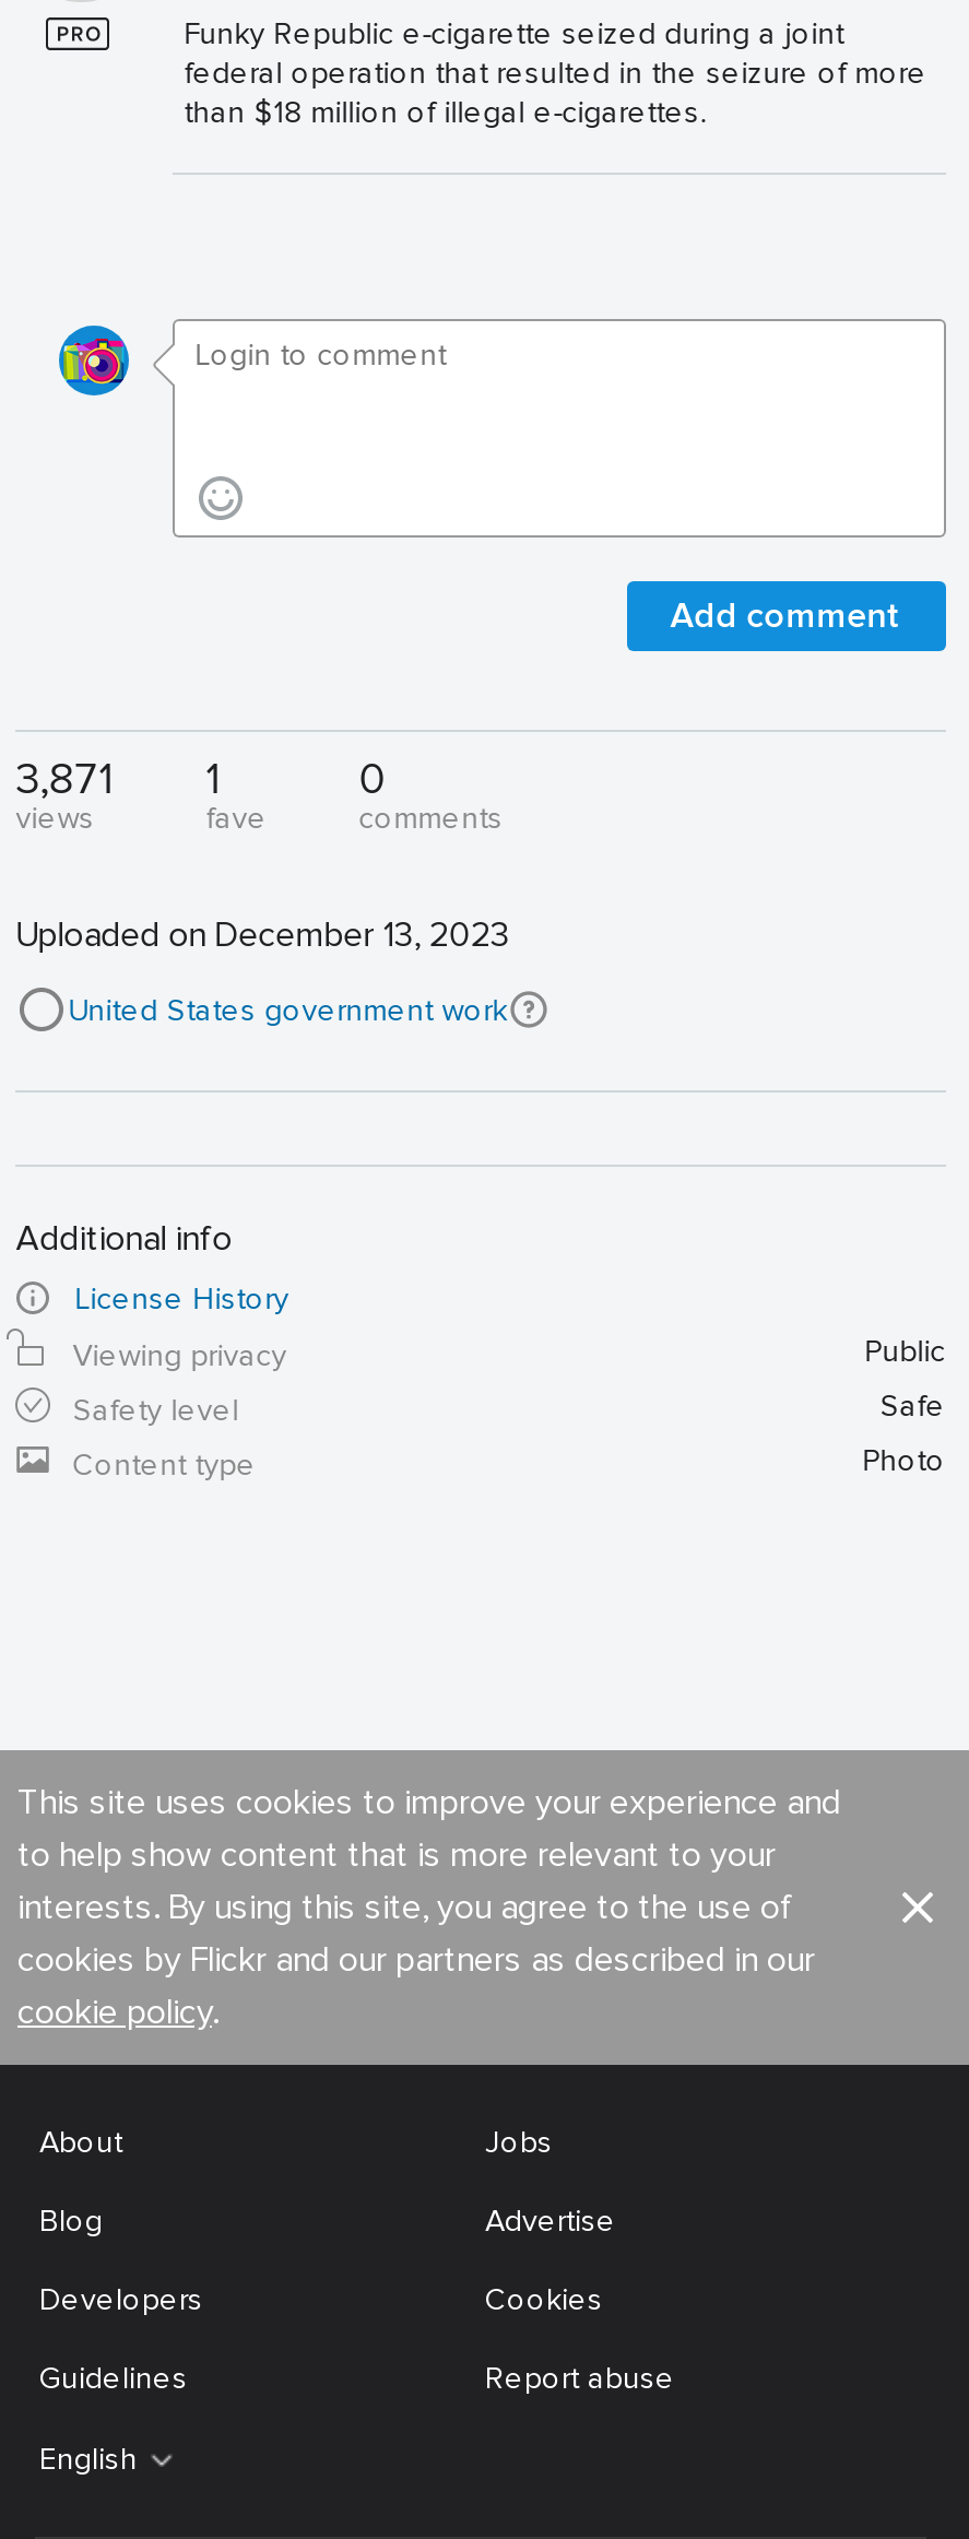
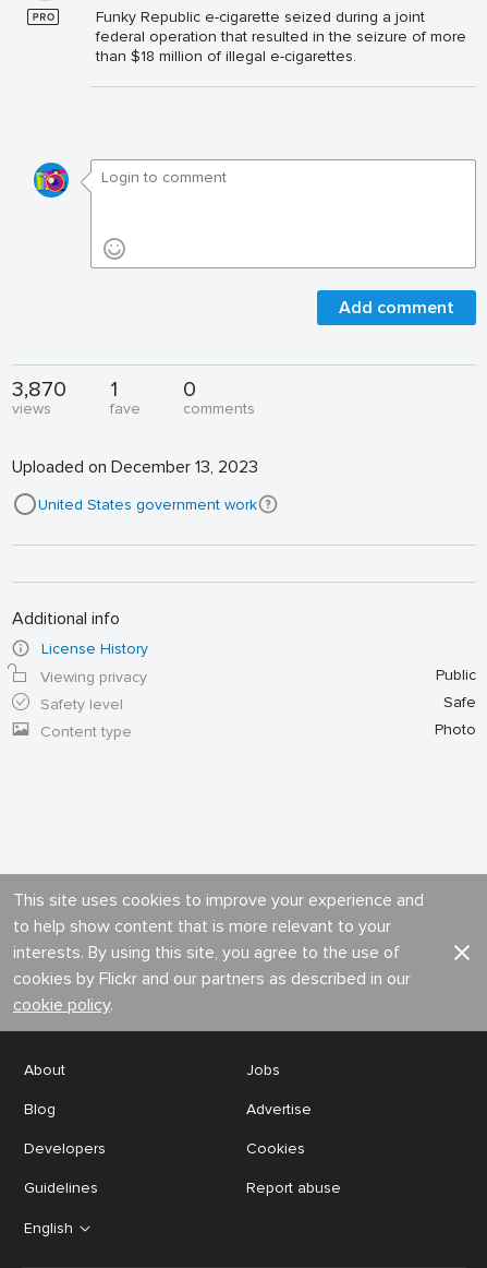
[16,754,221,806] 3,871 1 -> [12,376,117,403] 3,870 1

